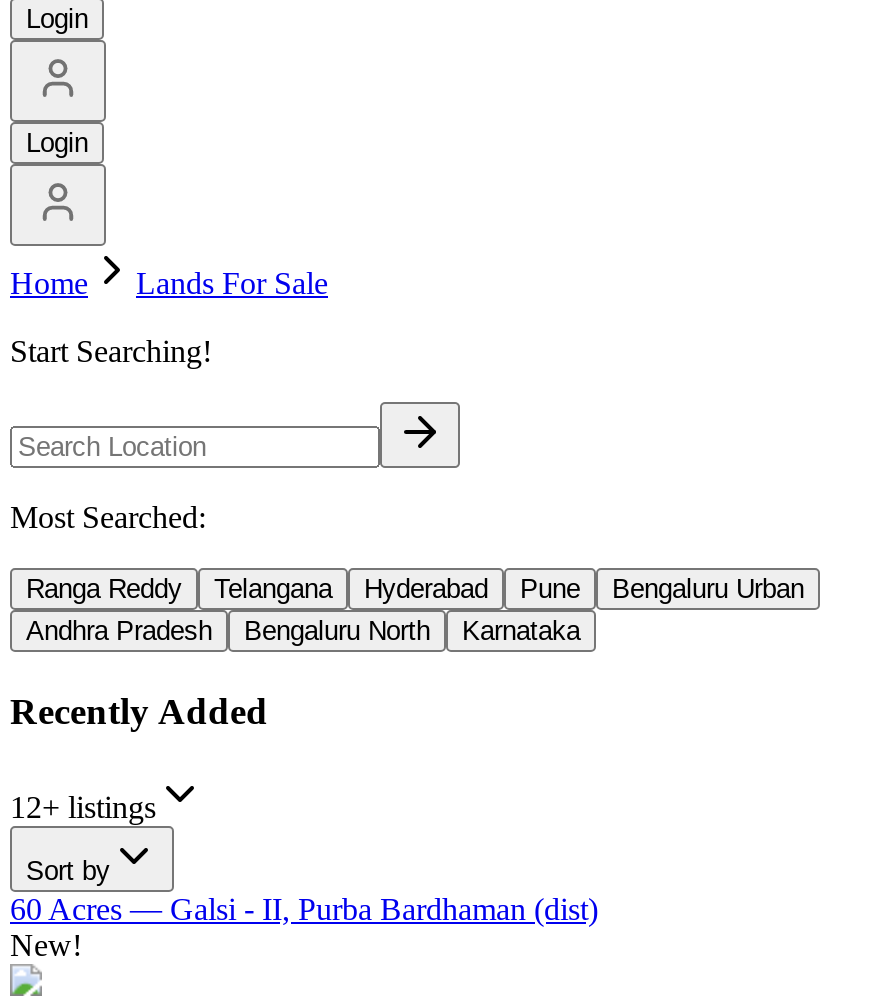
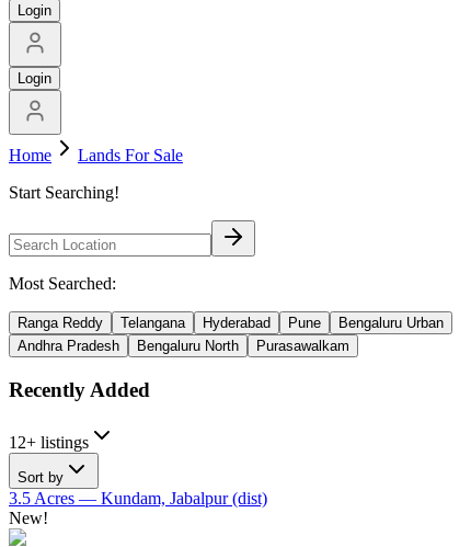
[462,616,580,646] Karnataka -> [256,338,349,354] Purasawalkam
[10,893,598,927] 60 Acres— Galsi - II, Purba Bardhaman (dist) -> [9,489,267,508] 3.5 Acres— Kundam, Jabalpur (dist)

